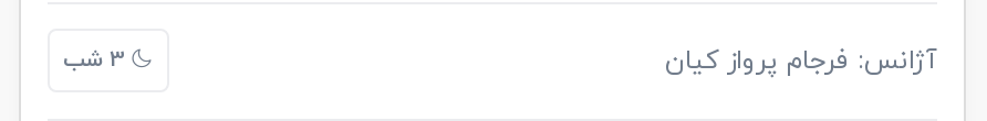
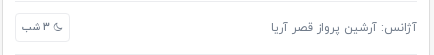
[665,43,937,78] آژانس: فرجام پرواز کیان -> [271,19,417,35] آژانس: آرشین پرواز قصر آریا

